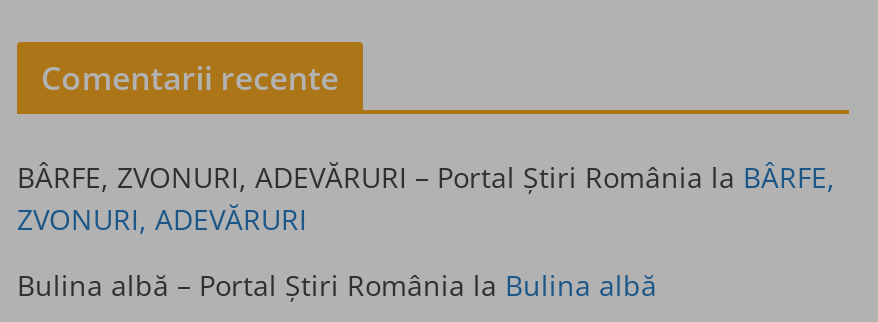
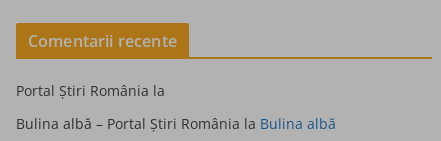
[17,157,835,237] BÂRFE, ZVONURI, ADEVĂRURI – Portal Știri România la BÂRFE, | ZVONURI, ADEVĂRURI -> [16,81,165,100] Portal Știri România la

